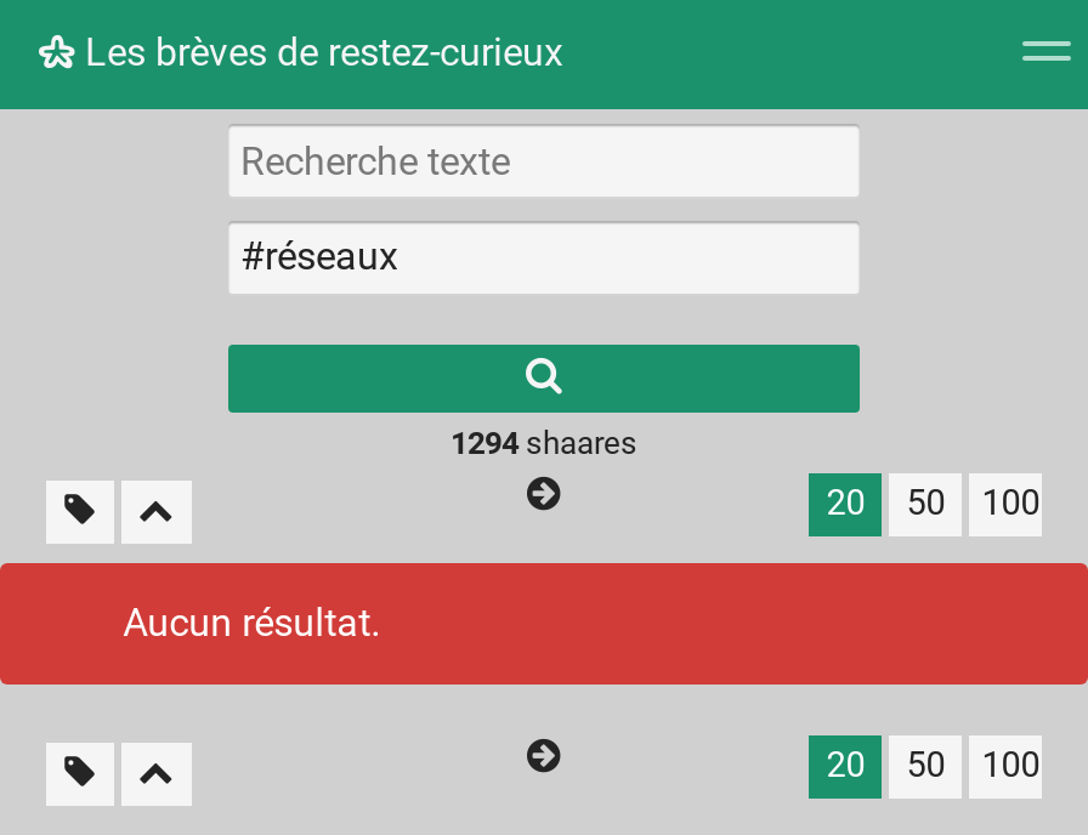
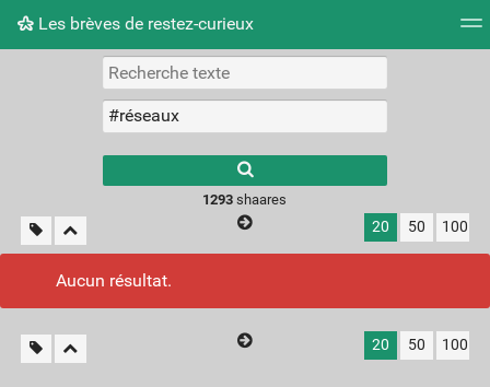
[450,424,637,461] 1294 shaares -> [203,191,287,207] 1293 shaares

